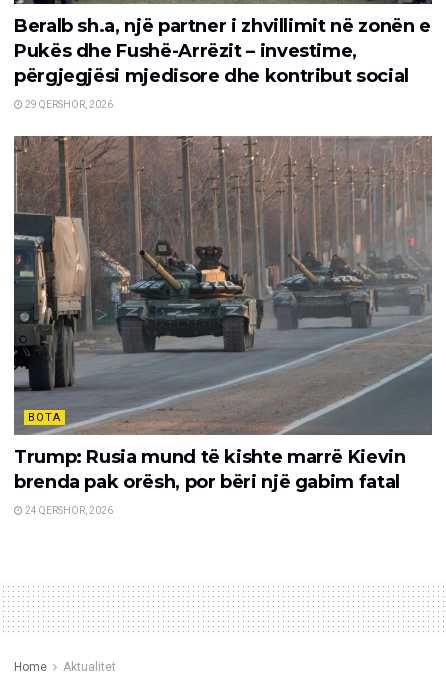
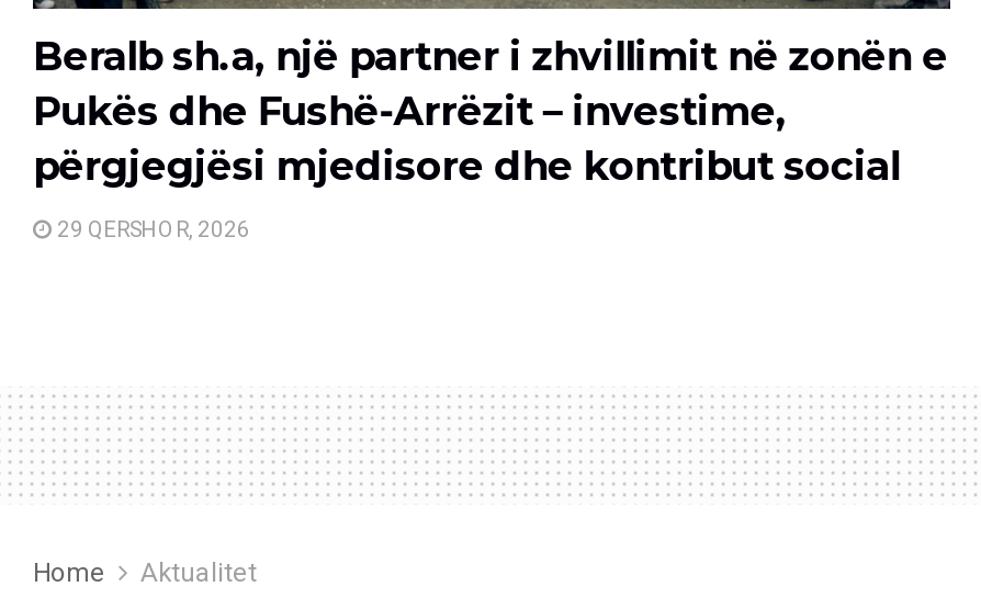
[13,135,433,516] [image] | BOTA | Trump: Rusia mund të kishte marrë Kievin | brenda pak orësh, por bëri një gabim fatal | 24 QERSHOR, 2026 -> none

